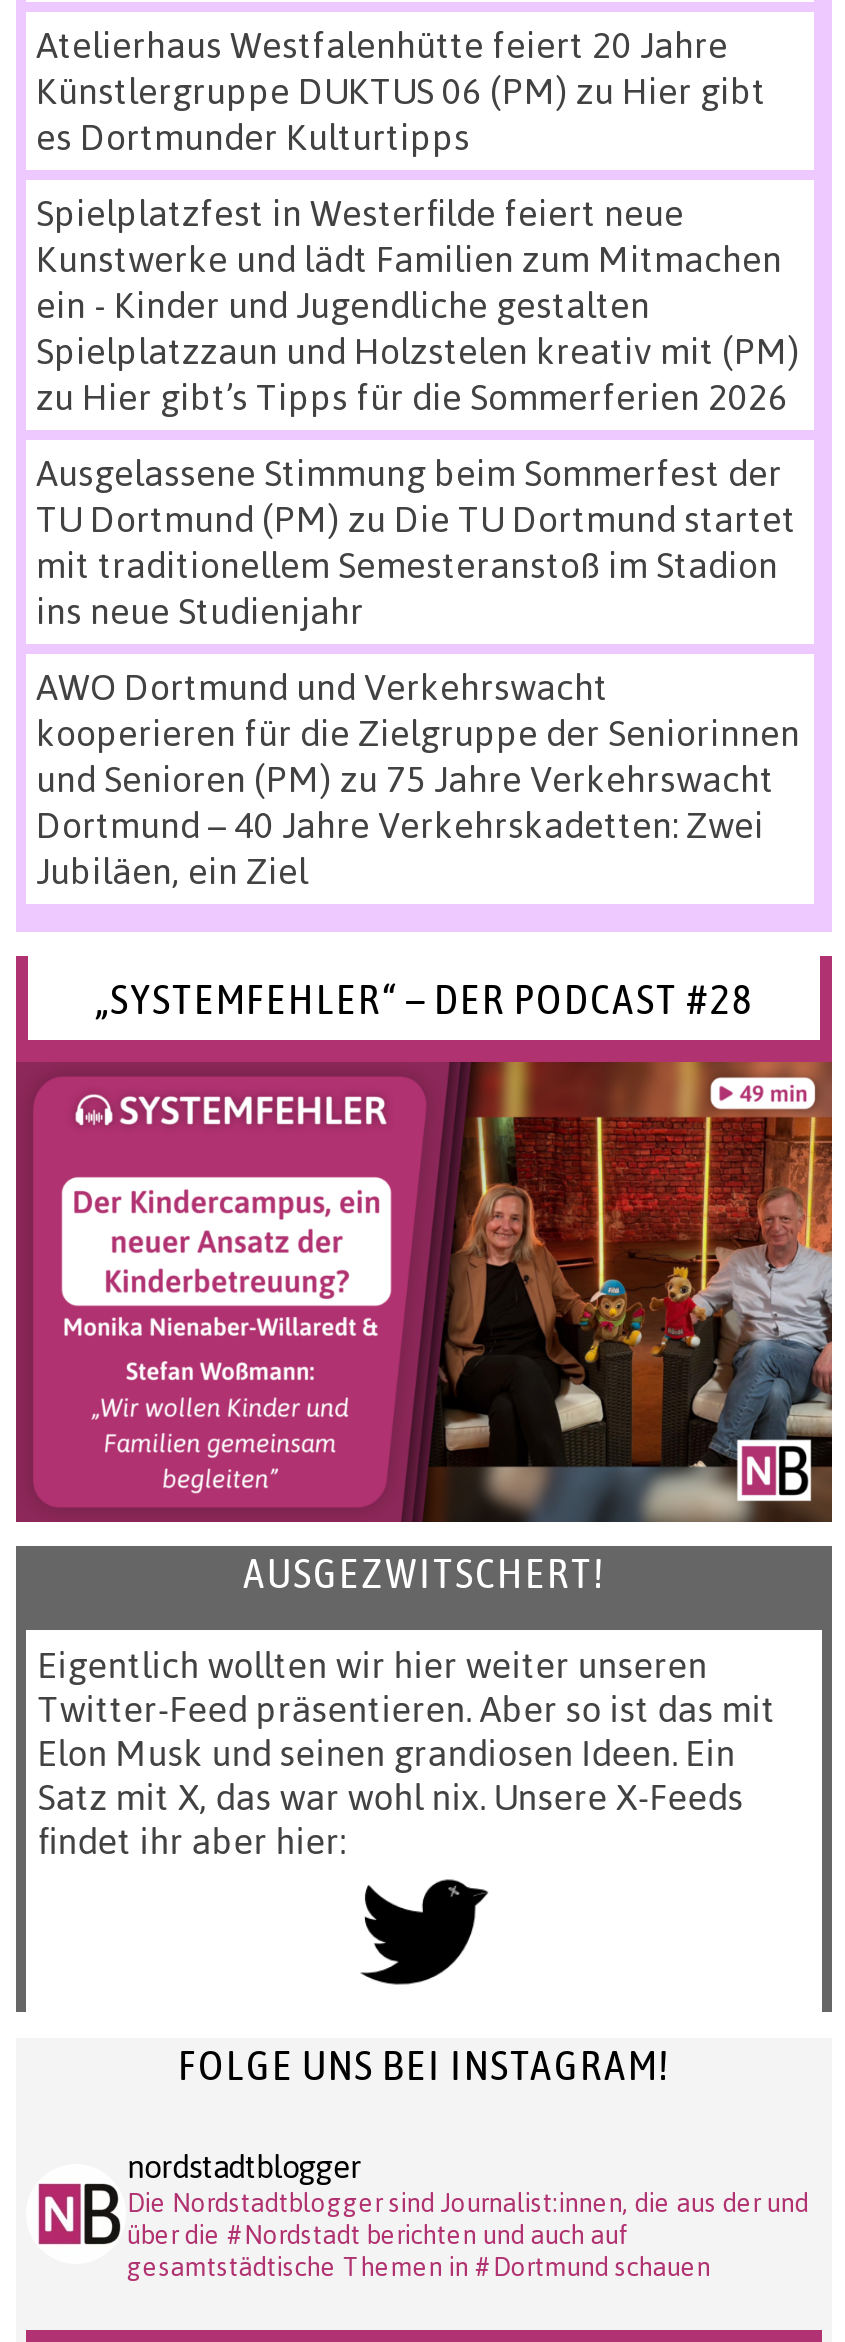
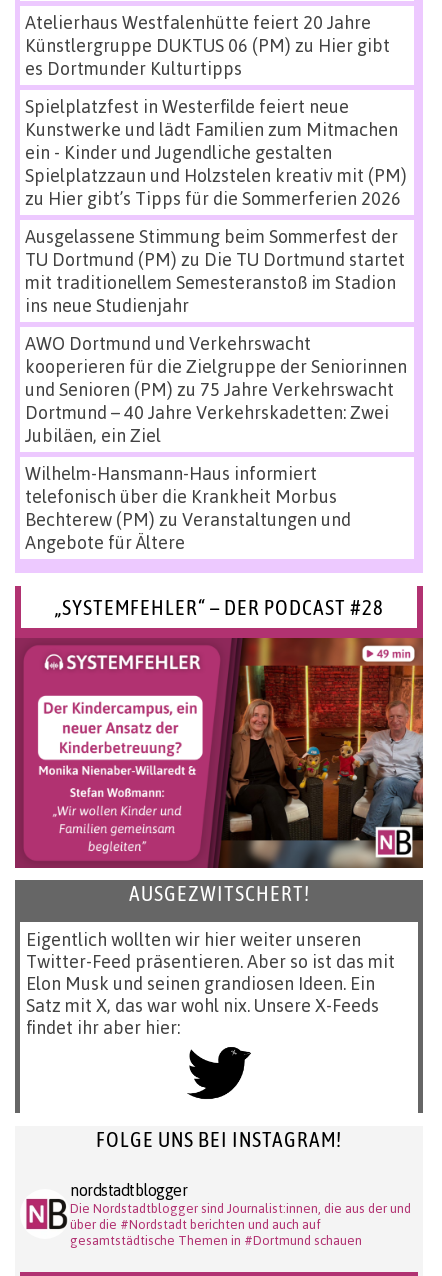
none -> [25,462,351,553] Wilhelm-Hansmann-Haus informiert | telefonisch über die Krankheit Morbus | Bechterew (PM) zu Veranstaltungen und | Angebote für Ältere

